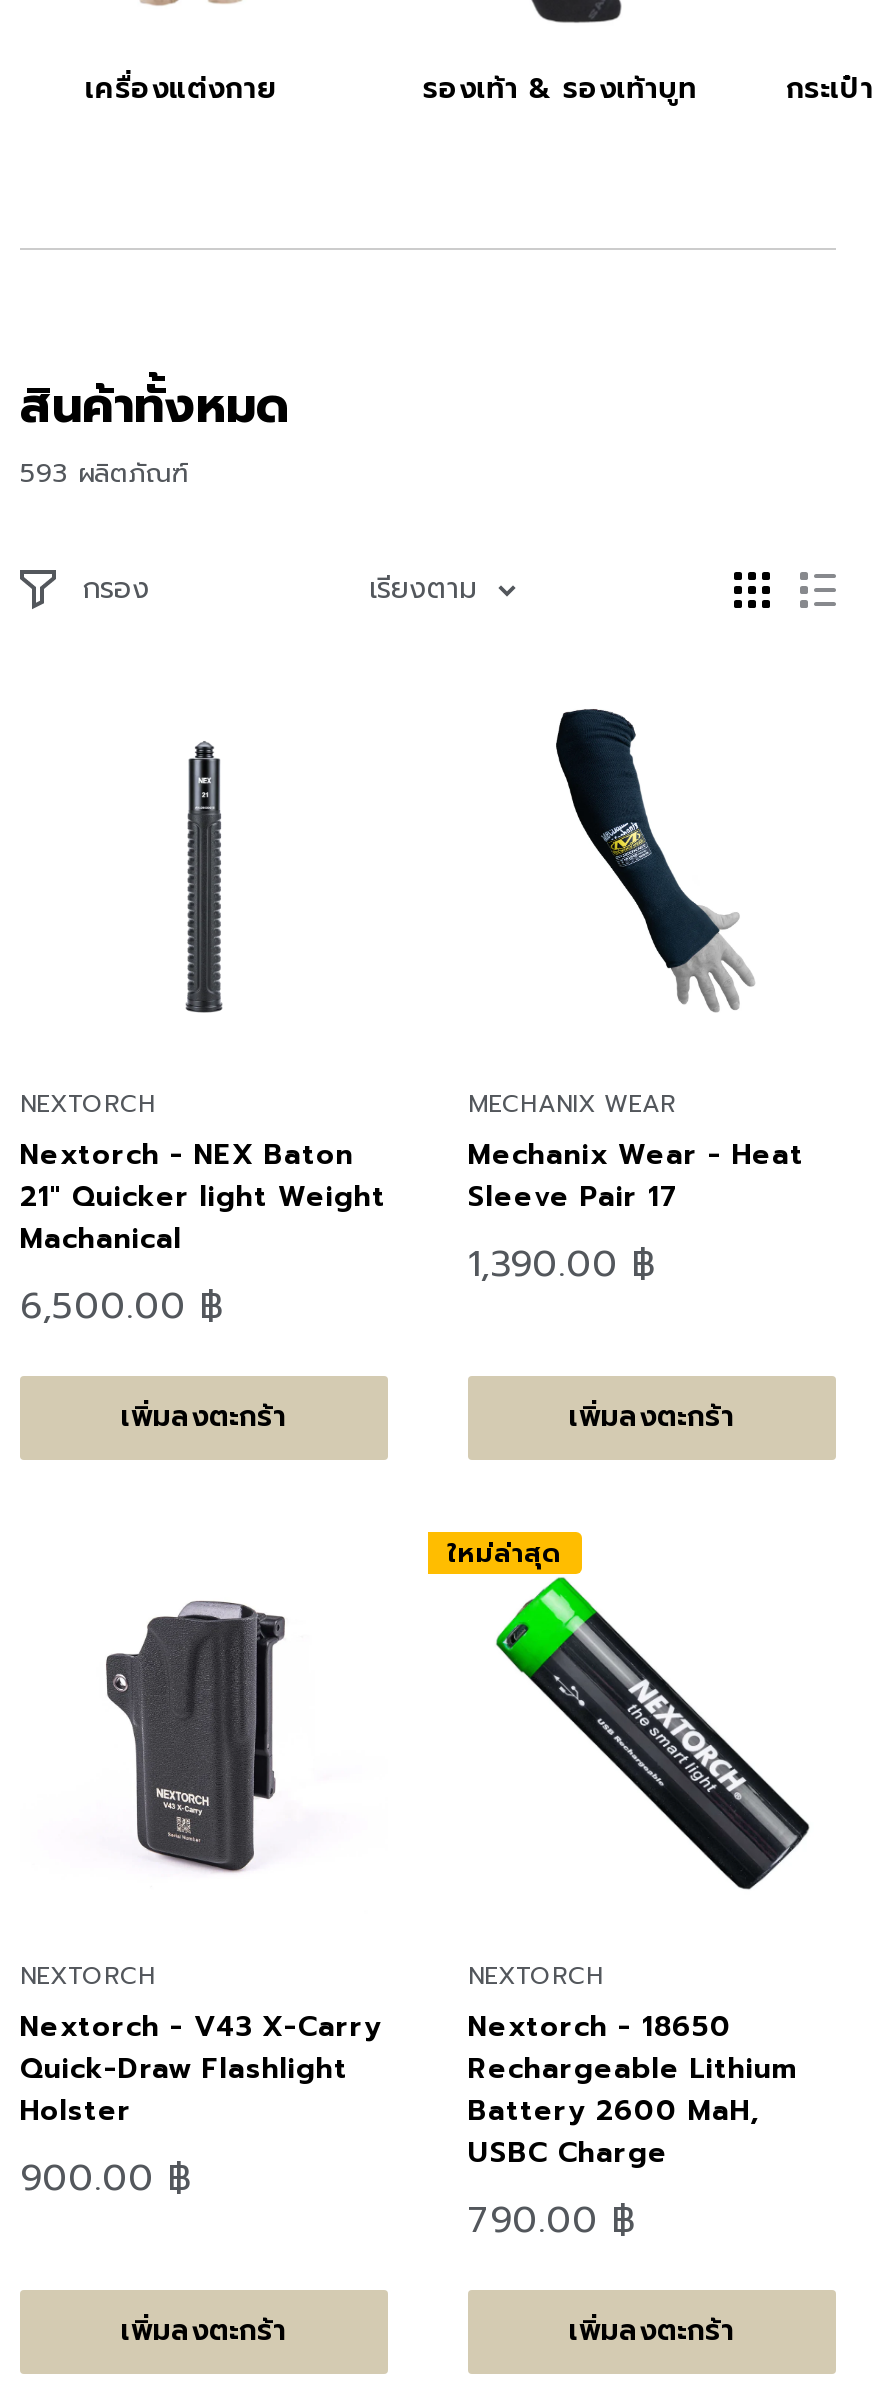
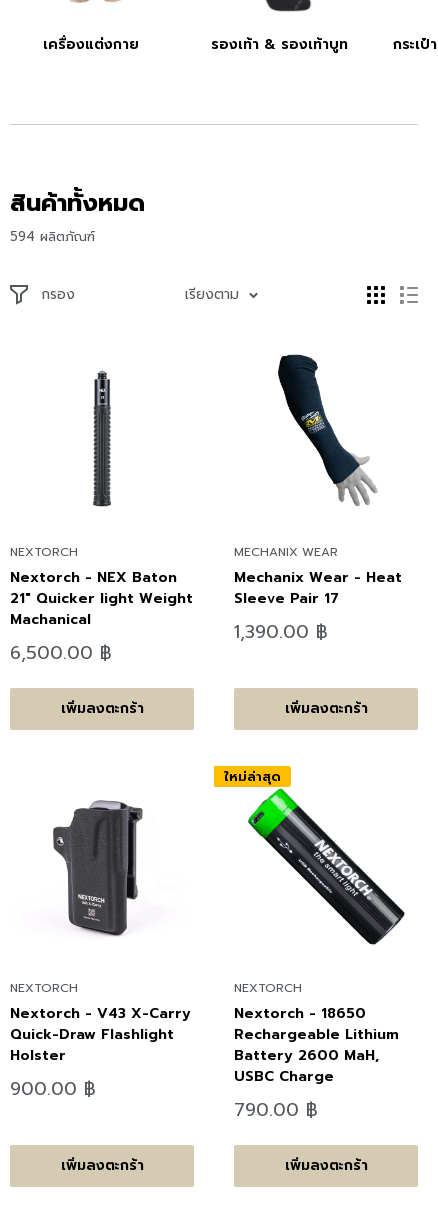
[20,454,188,492] 593 ผลิตภัณฑ์ -> [10,227,95,246] 594 ผลิตภัณฑ์

